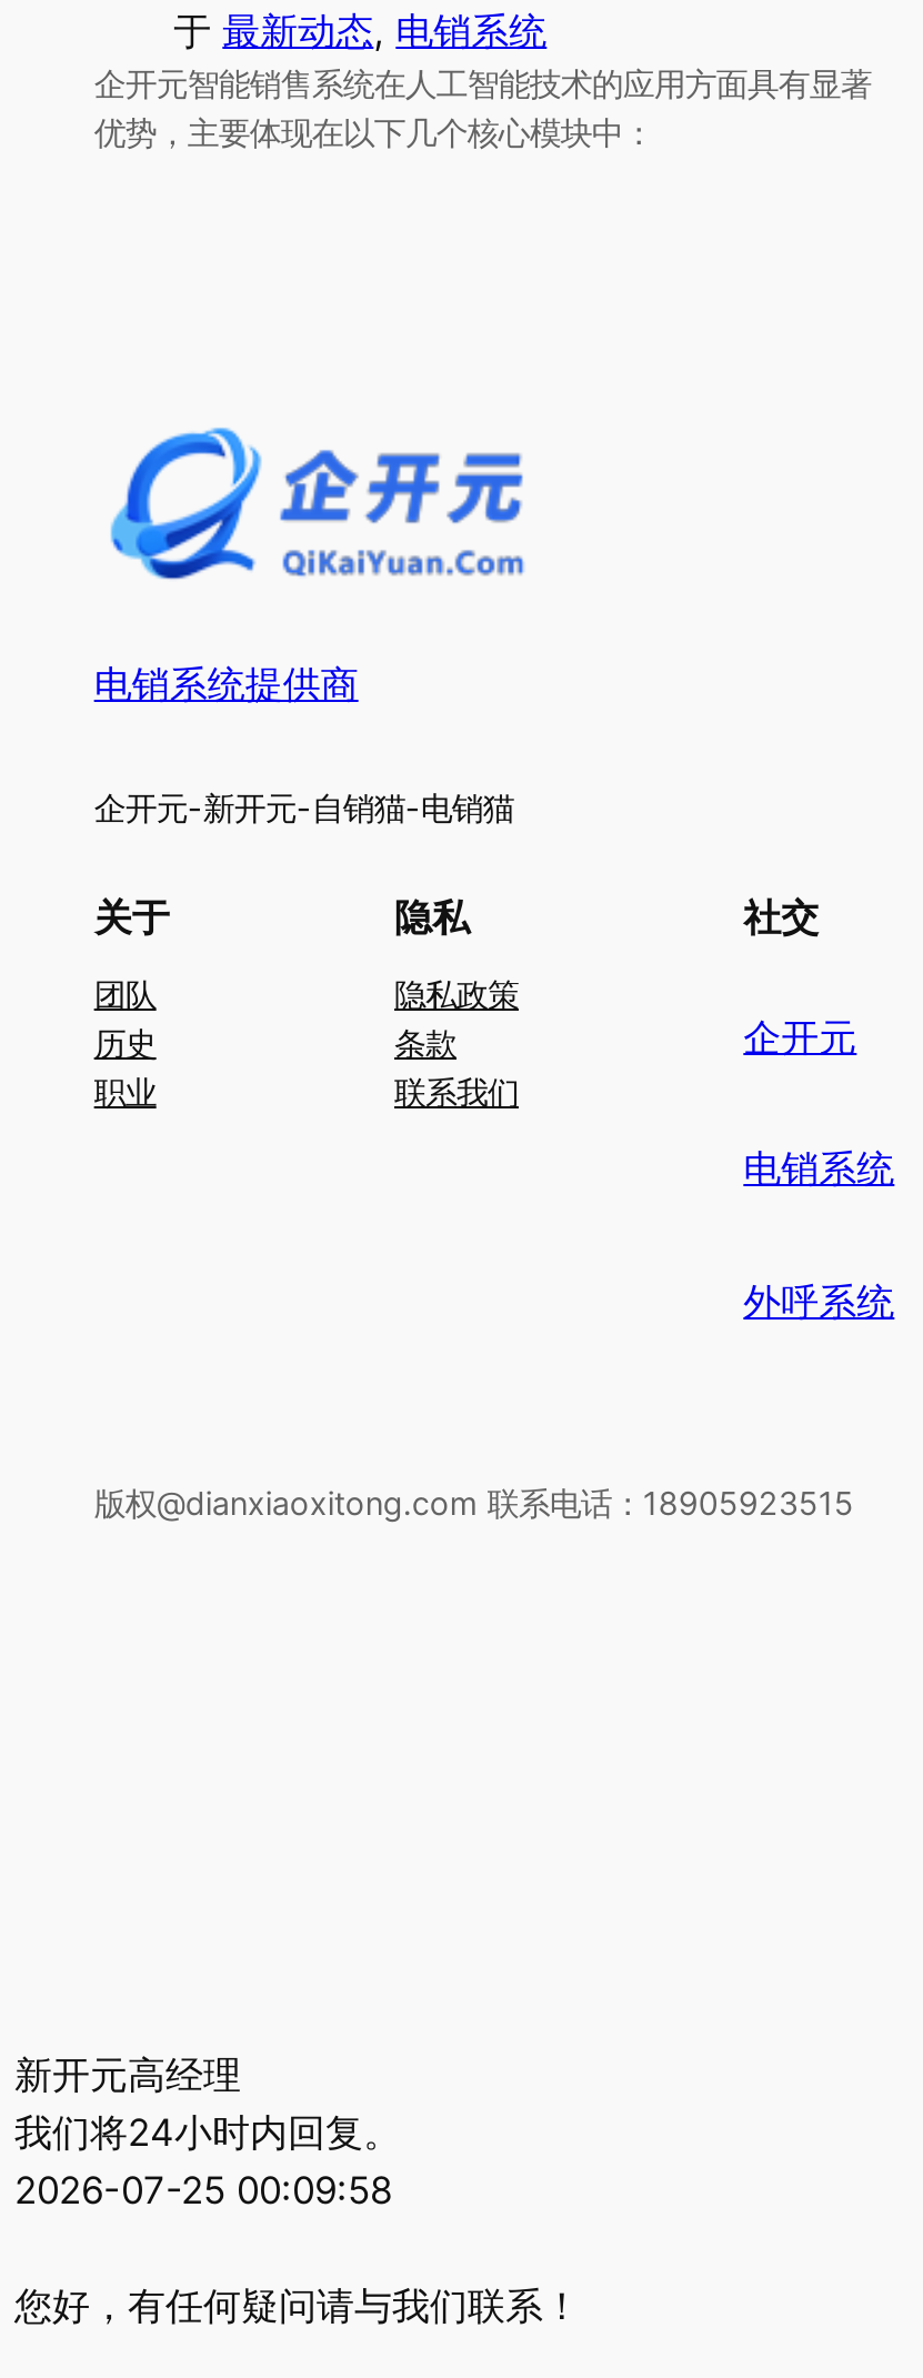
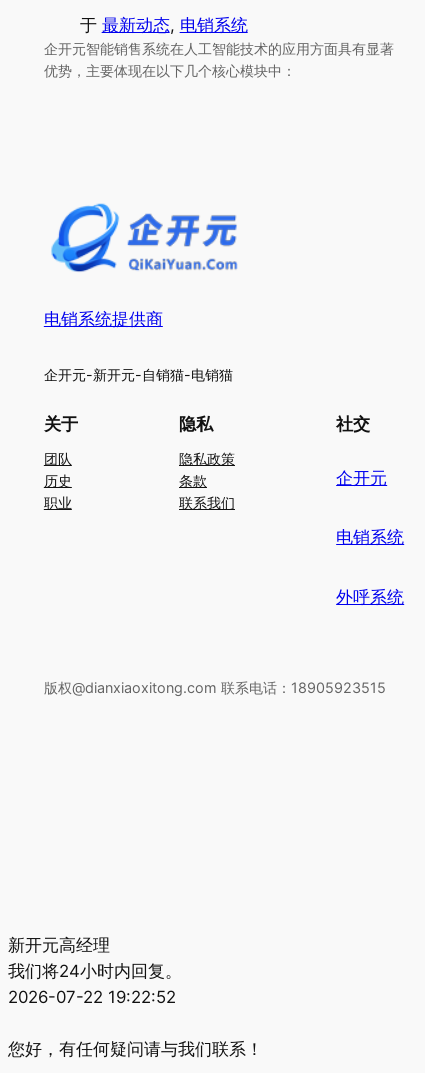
[14,2169,392,2213] 2026-07-25 00:09:58 -> [8,987,176,1007] 2026-07-22 19:22:52

